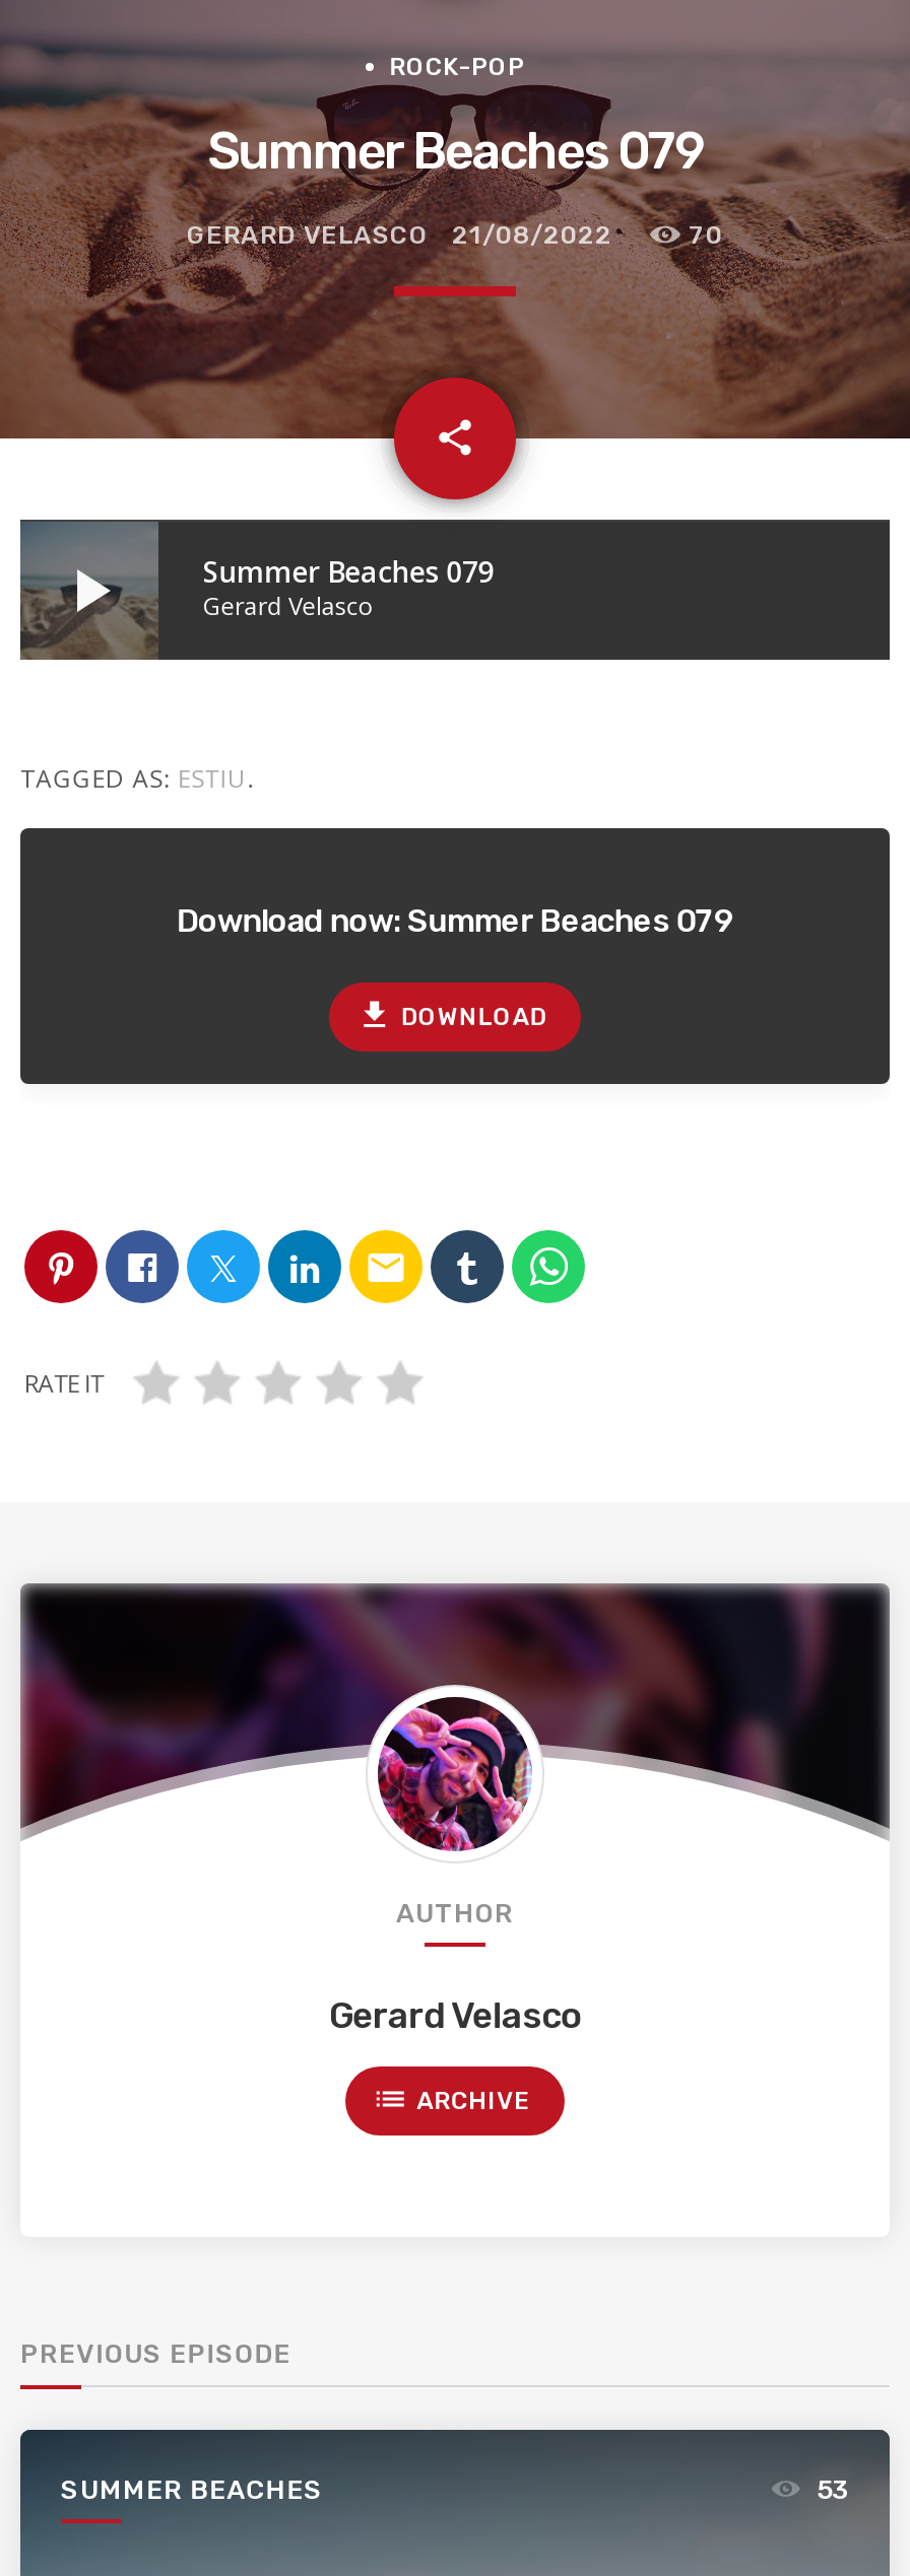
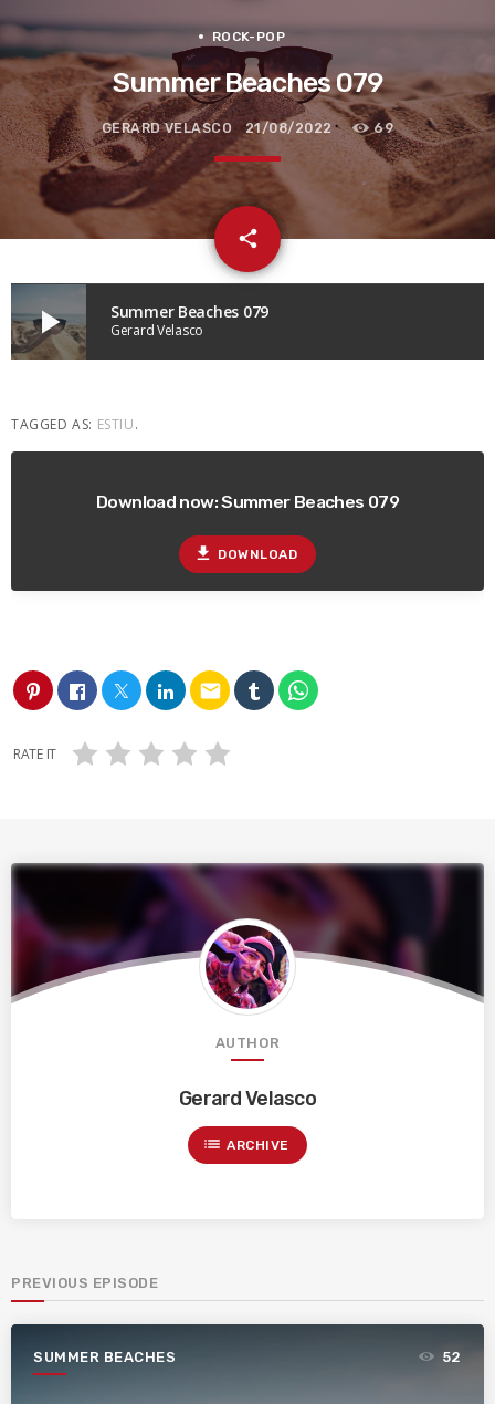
[681,218,723,249] 70 -> [370,119,394,136] 69
[809,2474,849,2504] 53 -> [439,1348,462,1365] 52

